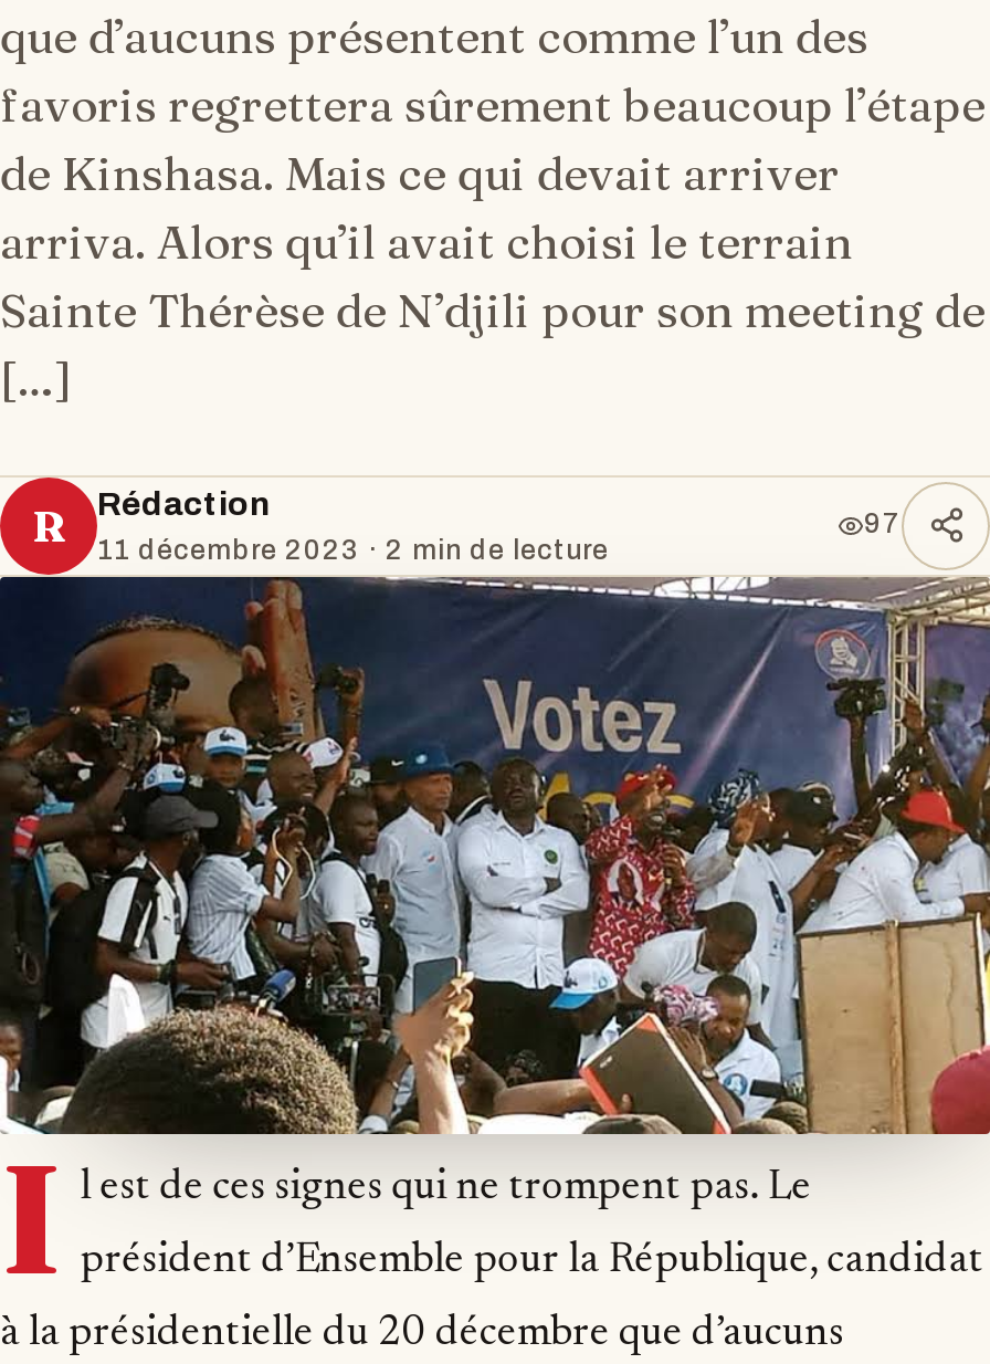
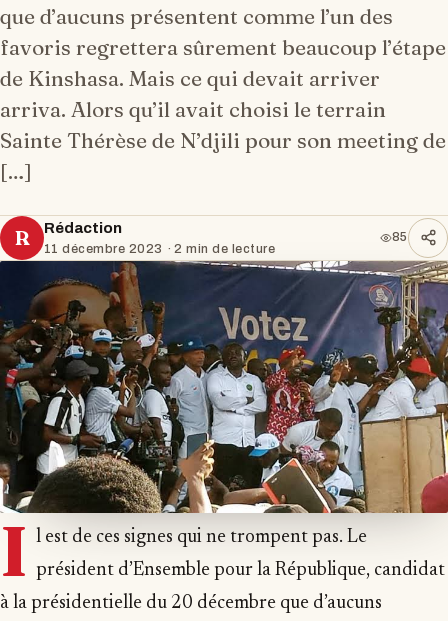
[864,510,902,541] 97 -> [392,230,408,244] 85

